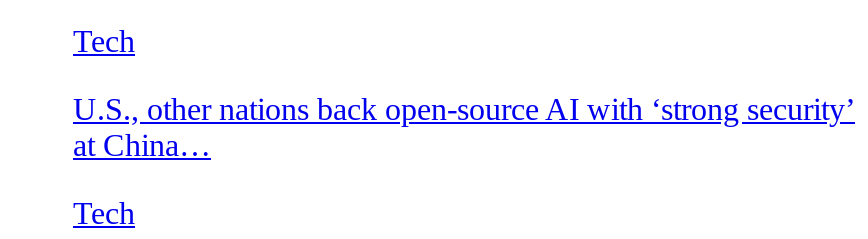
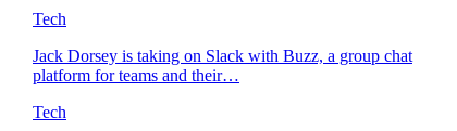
[73,92,855,162] U.S., other nations back open-source AI with ‘strong security’ | at China… -> [33,47,412,84] Jack Dorsey is taking on Slack with Buzz, a group chat | platform for teams and their…

